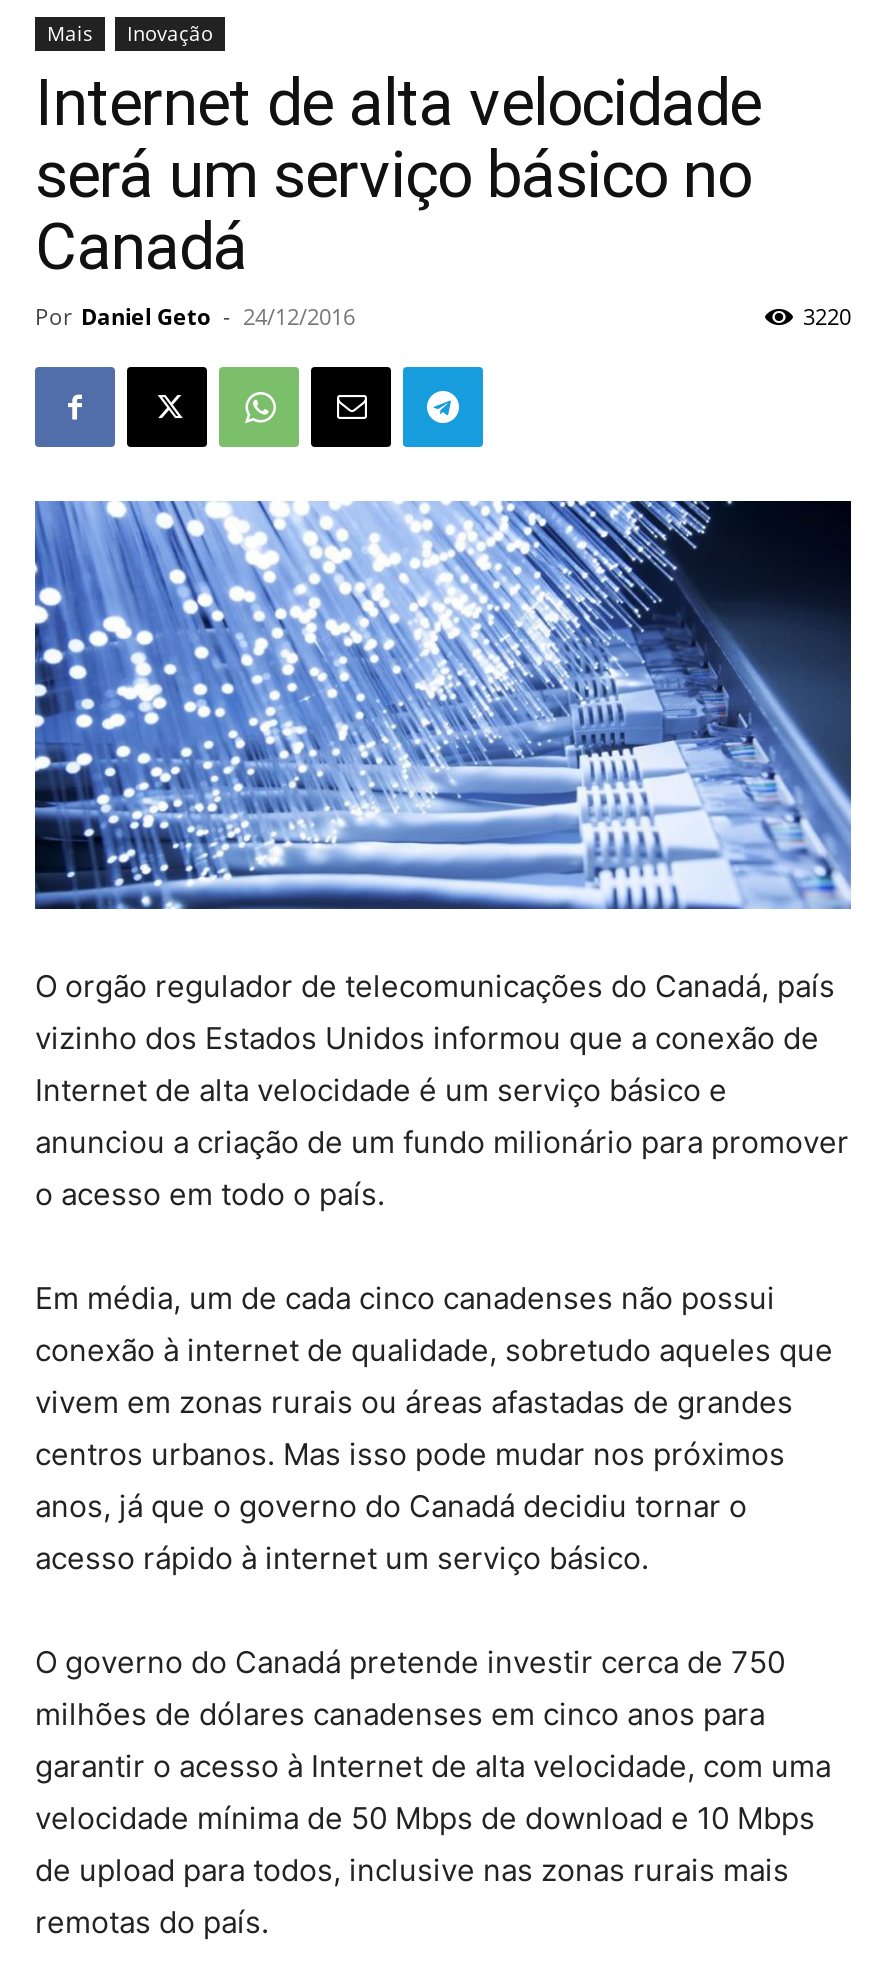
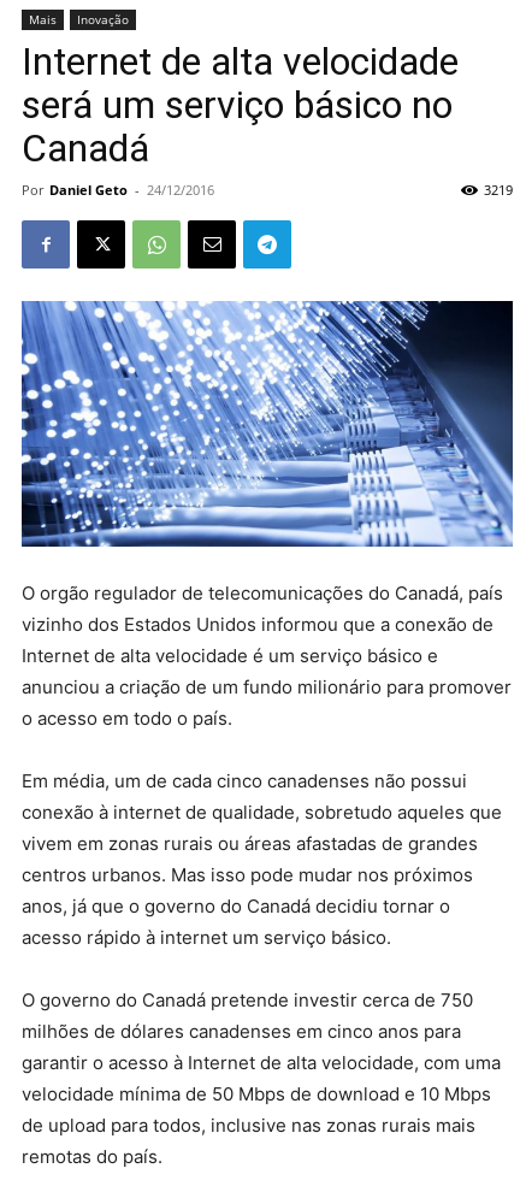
[803,301,851,331] 3220 -> [484,181,513,199] 3219

